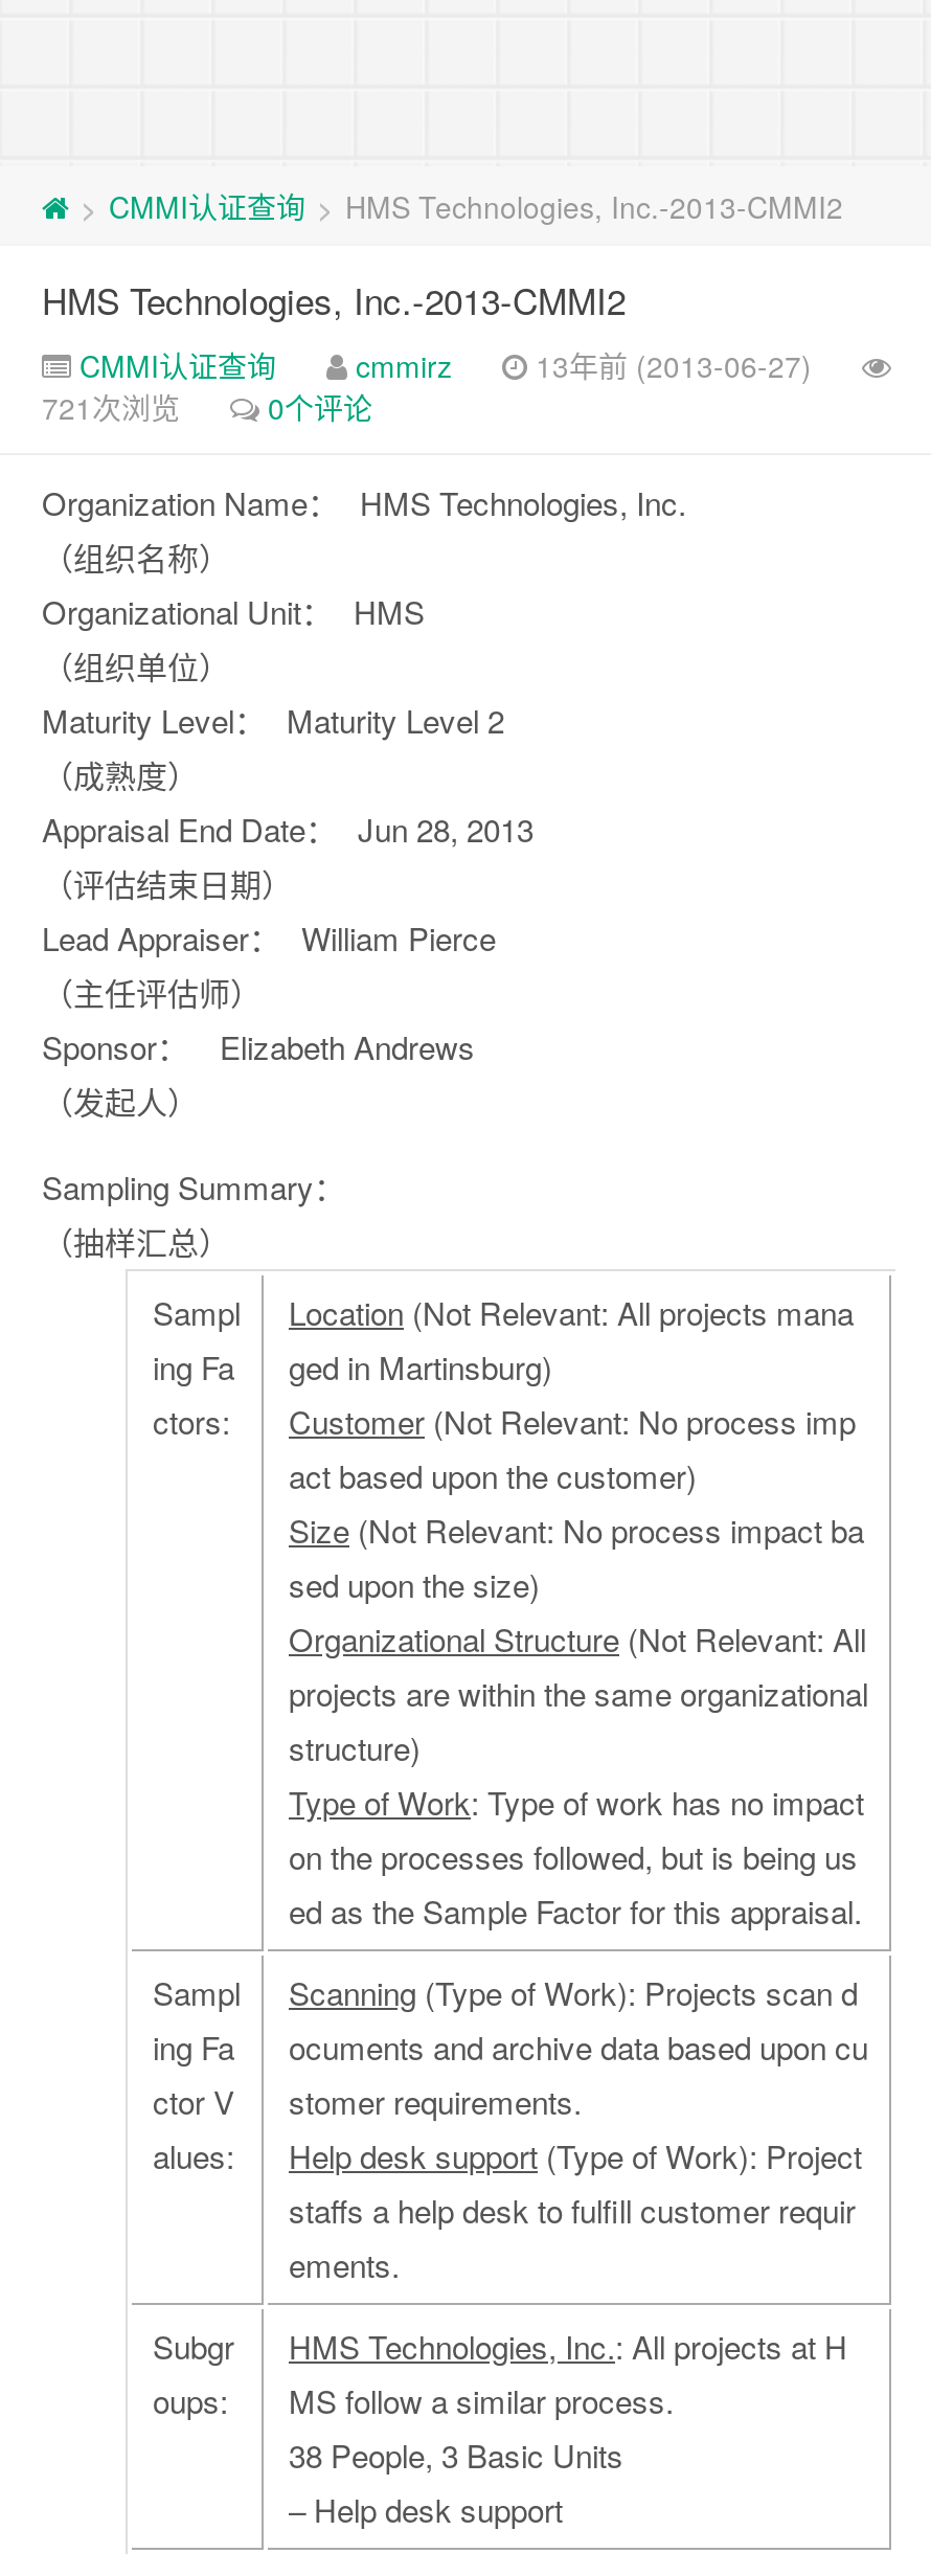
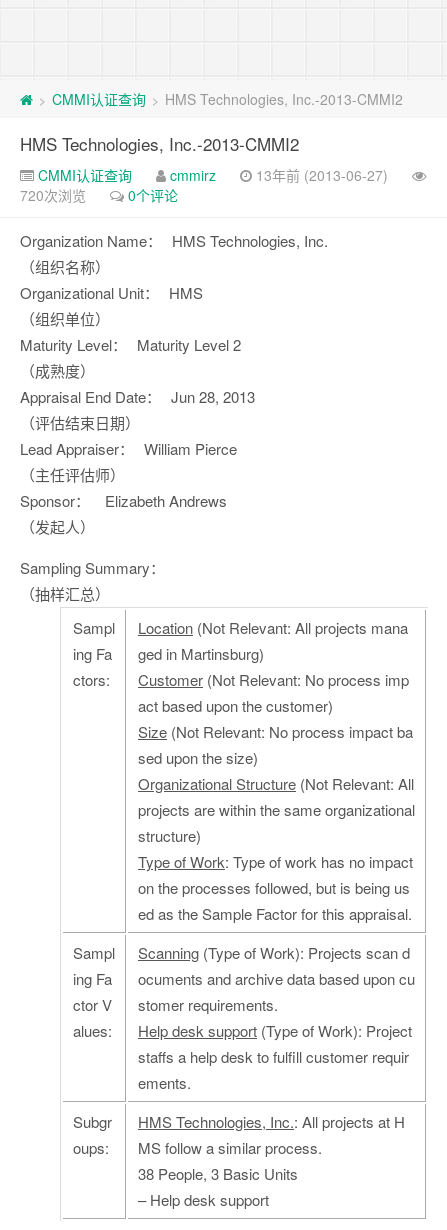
[42,386,180,428] 721次浏览 -> [20,185,86,205] 720次浏览

